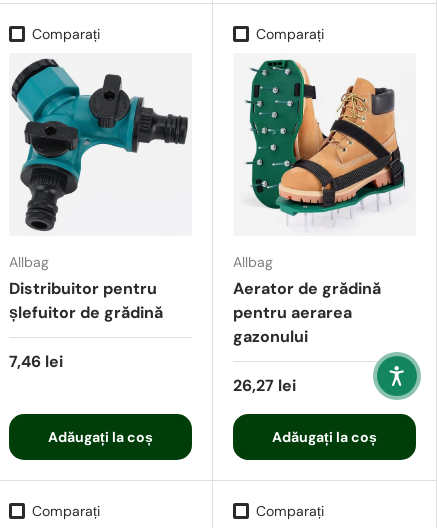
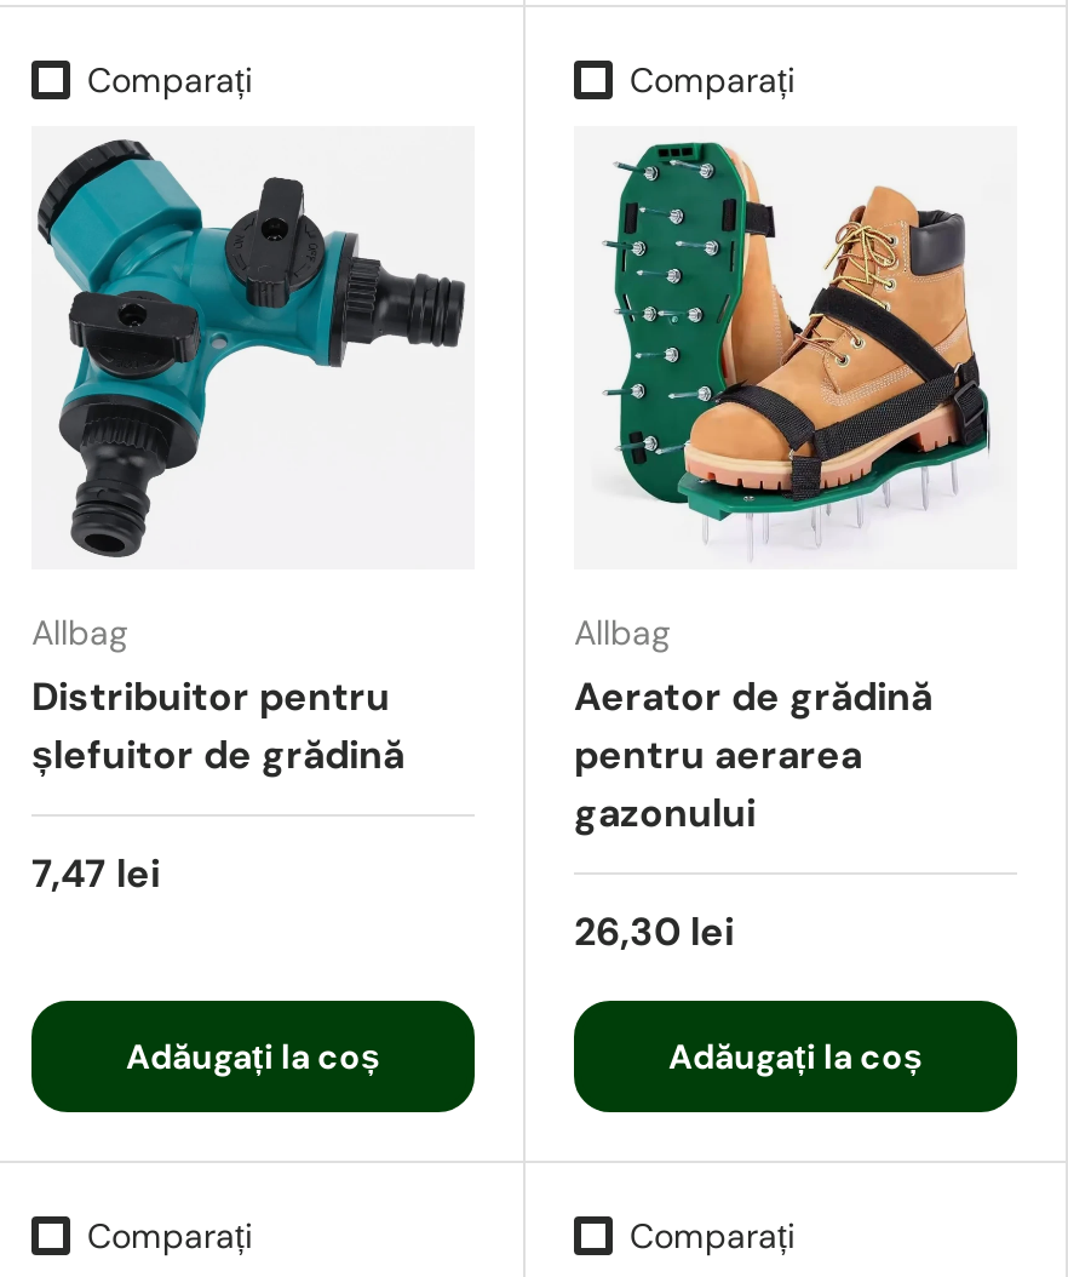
[9,351,63,372] 7,46 lei -> [31,848,160,899] 7,47 lei
[372,351,422,401] [image] -> none
[233,375,296,396] 26,27 lei -> [574,906,734,957] 26,30 lei

